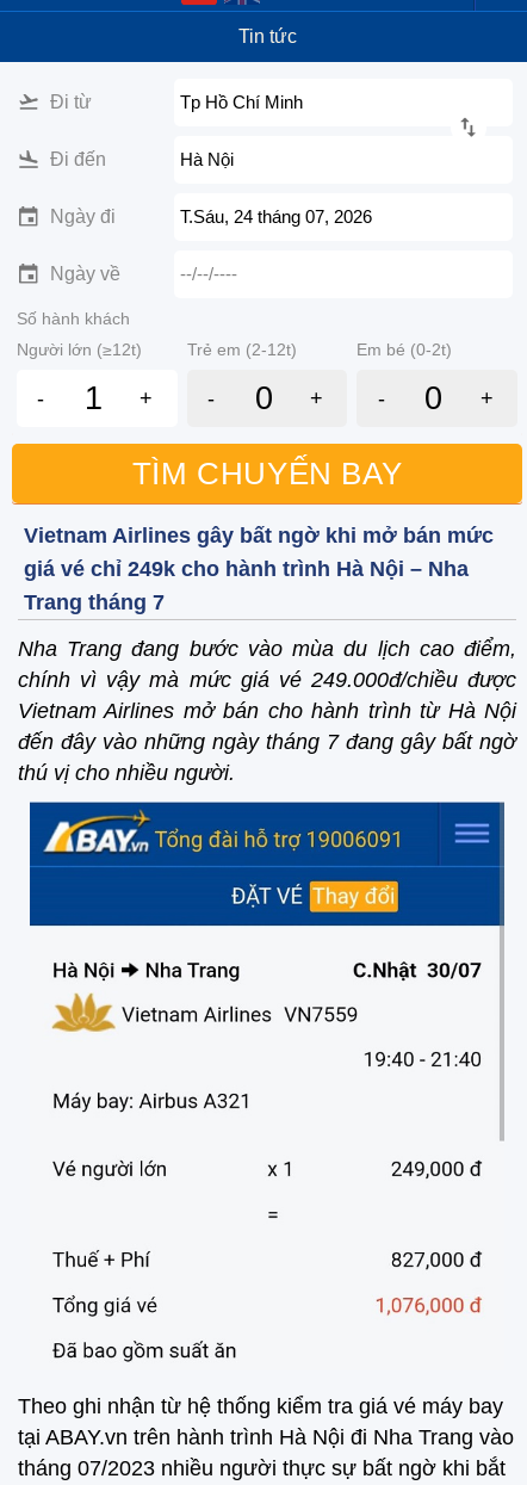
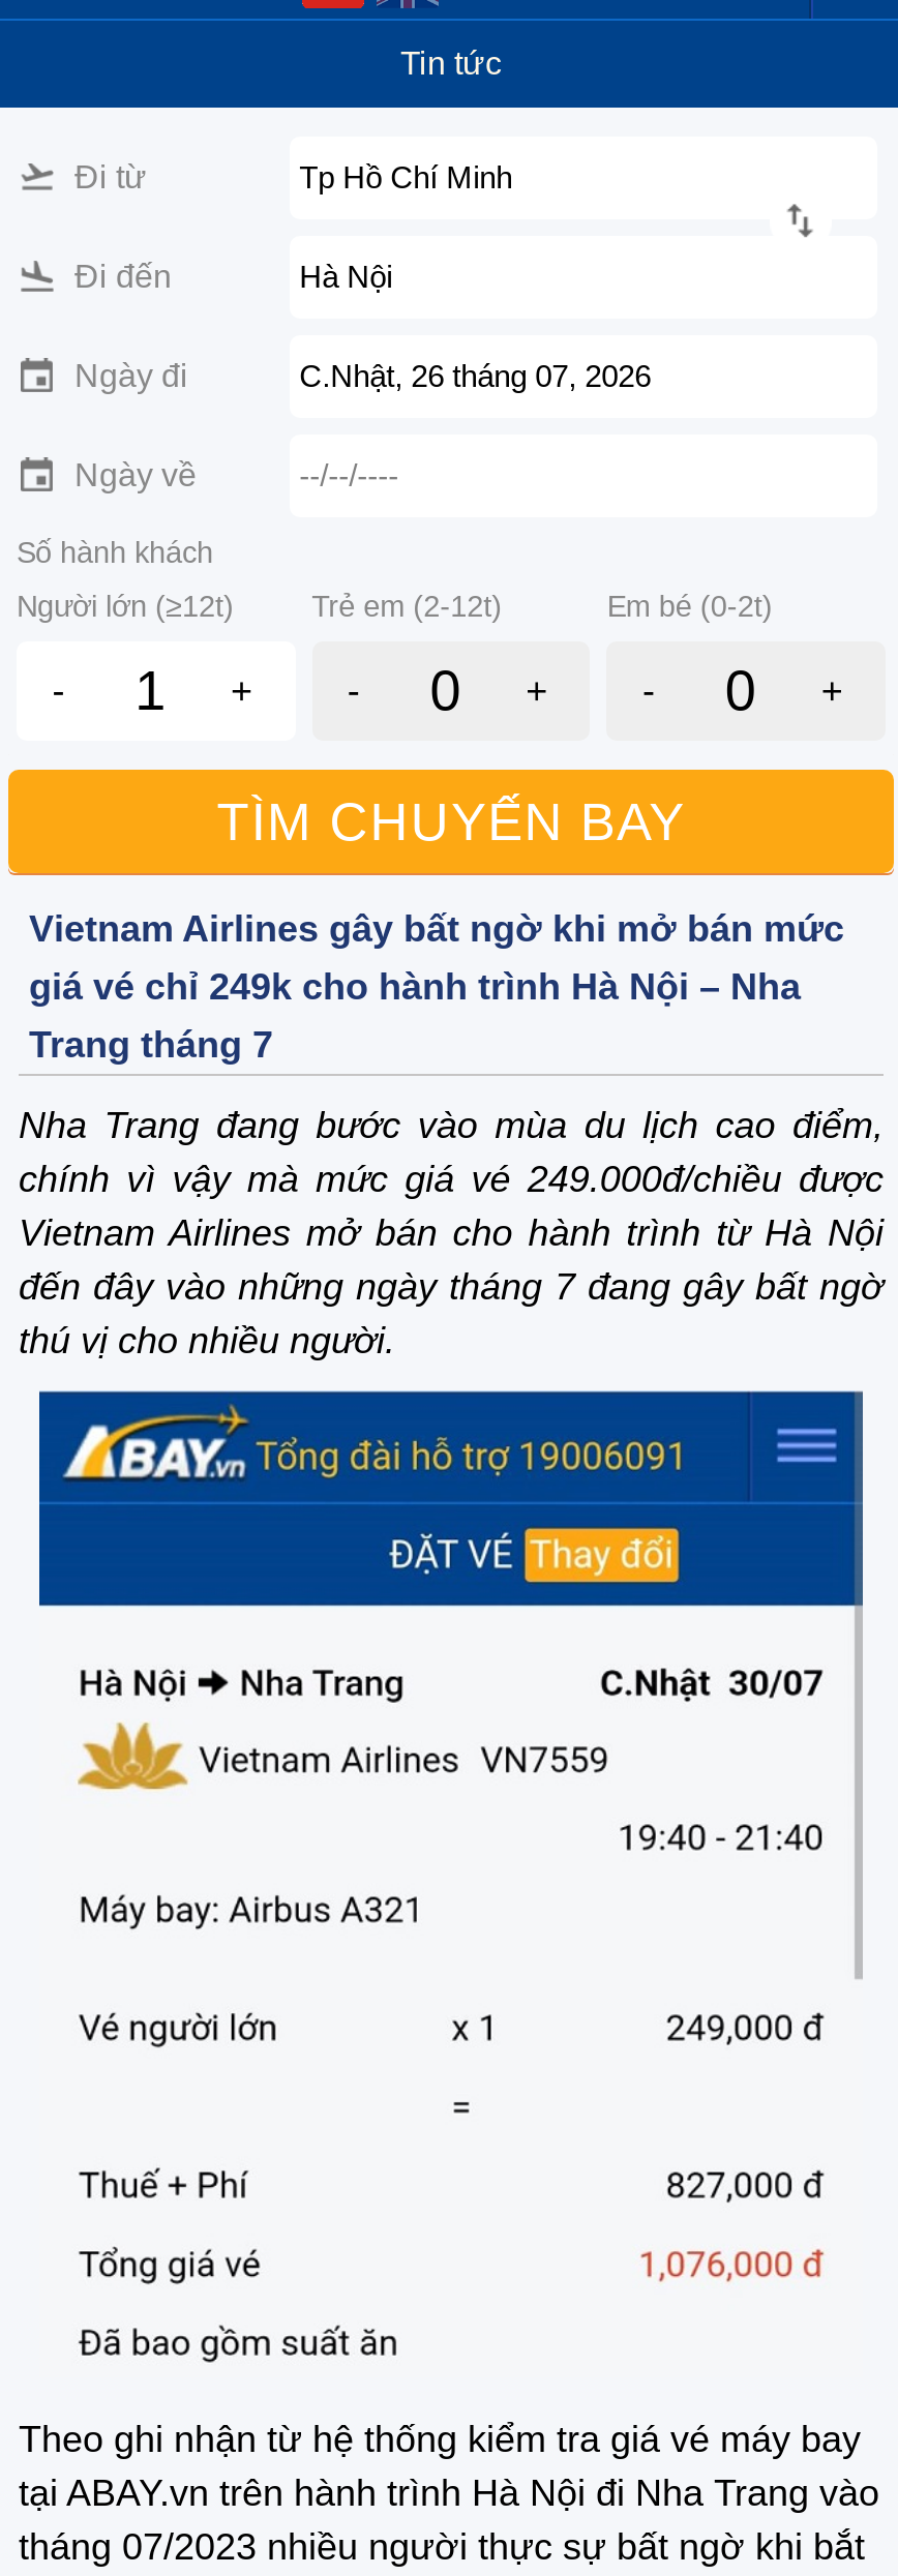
[180,206,372,227] T.Sáu, 24 tháng 07, 2026 -> [299,358,651,393] C.Nhật, 26 tháng 07, 2026

